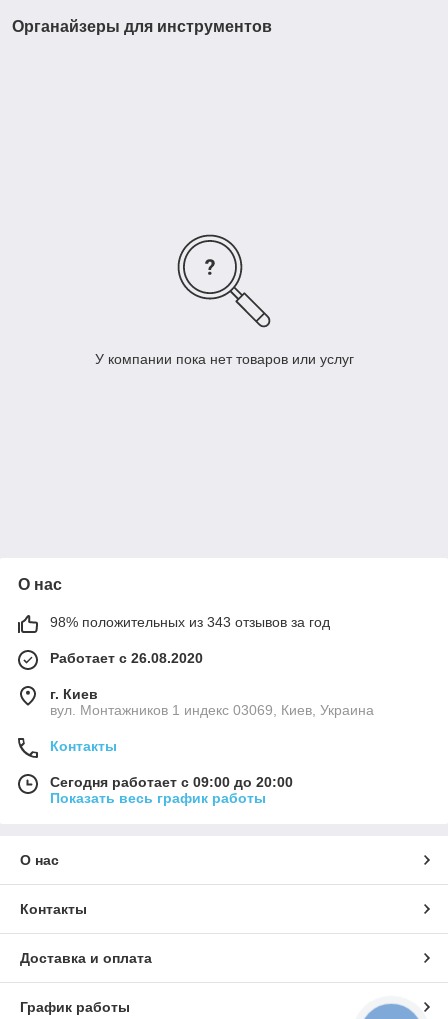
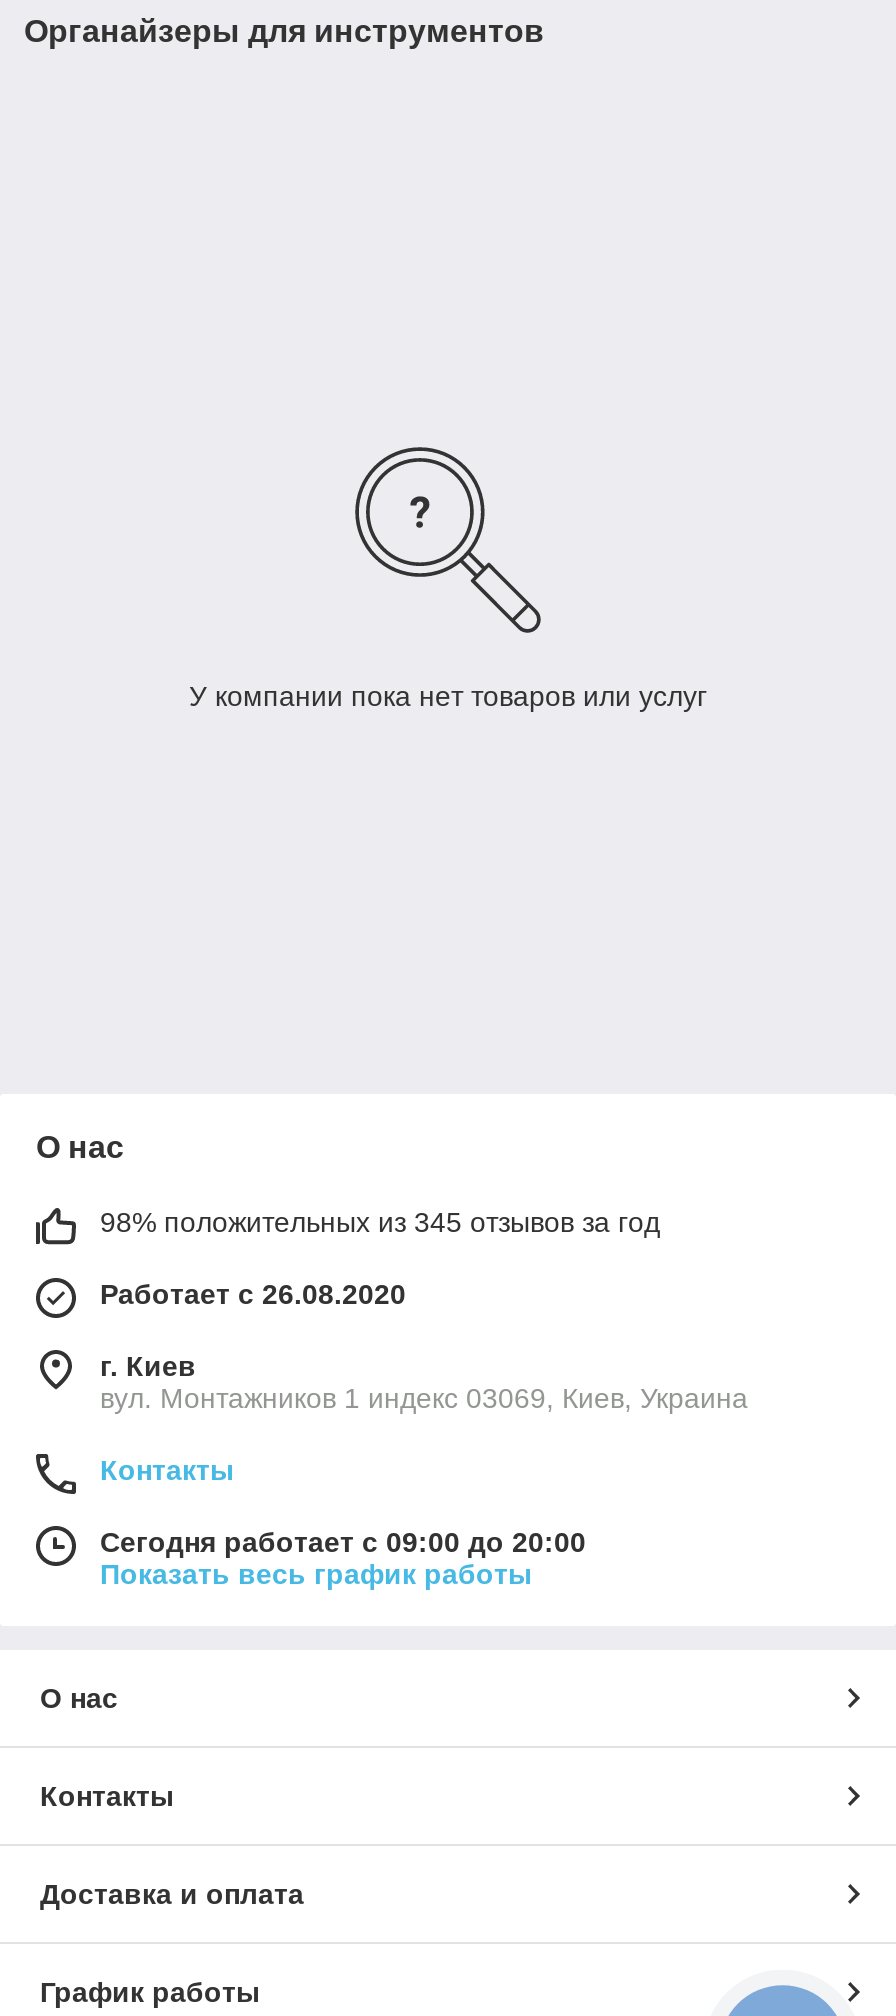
[50,614,330,630] 98% положительных из 343 отзывов за год -> [100,1207,660,1239] 98% положительных из 345 отзывов за год

